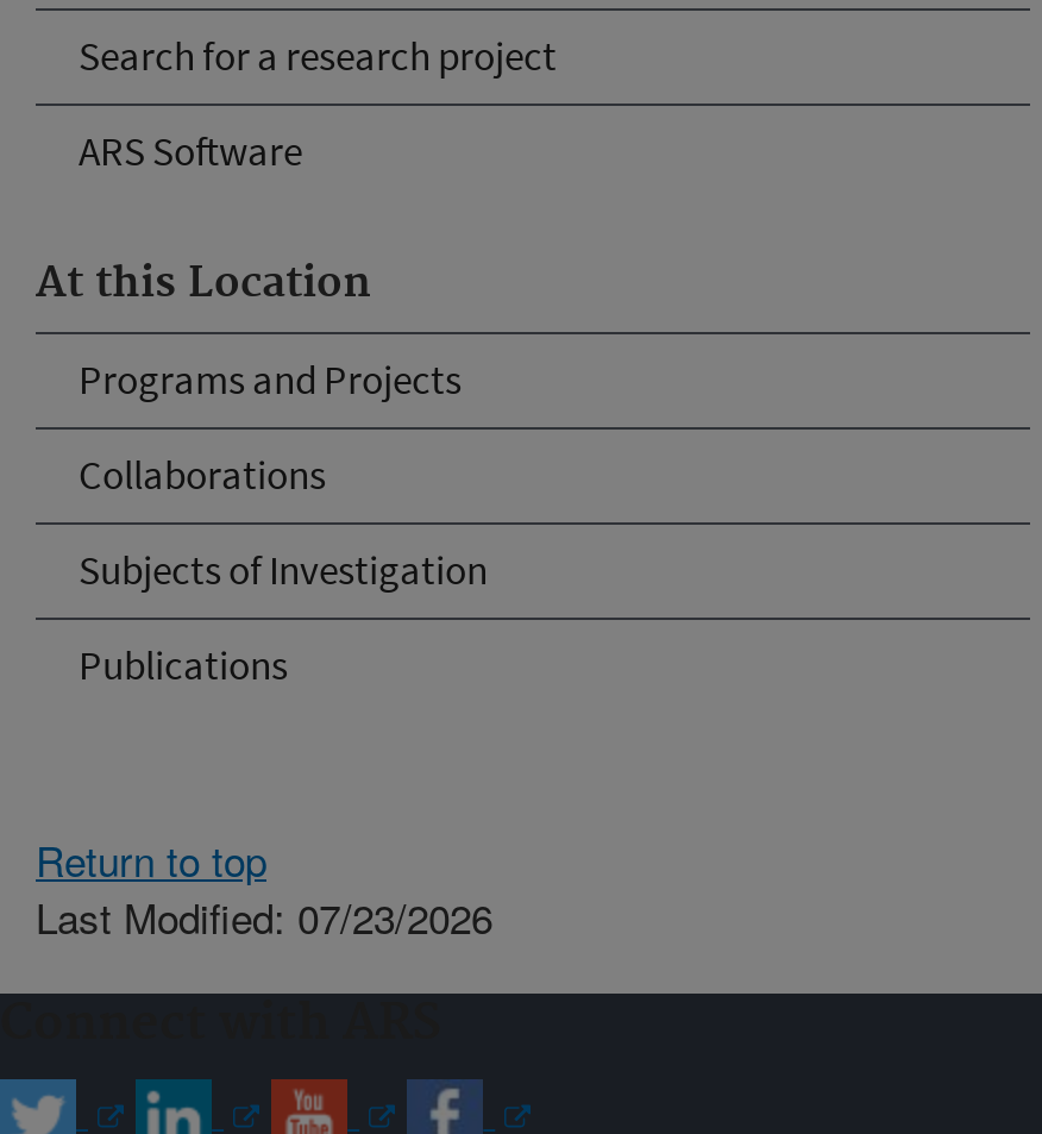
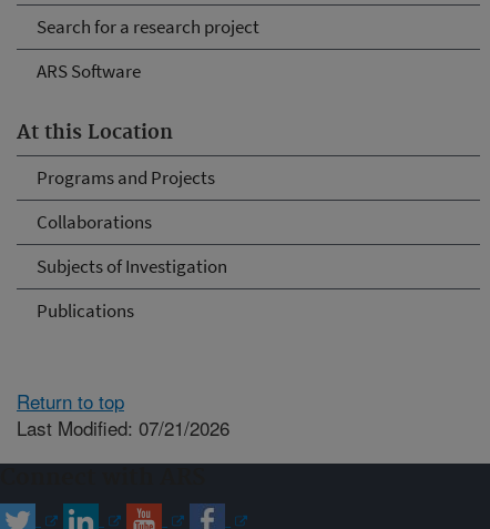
[36,885,492,945] Last Modified: 07/23/2026 -> [17,413,229,441] Last Modified: 07/21/2026

